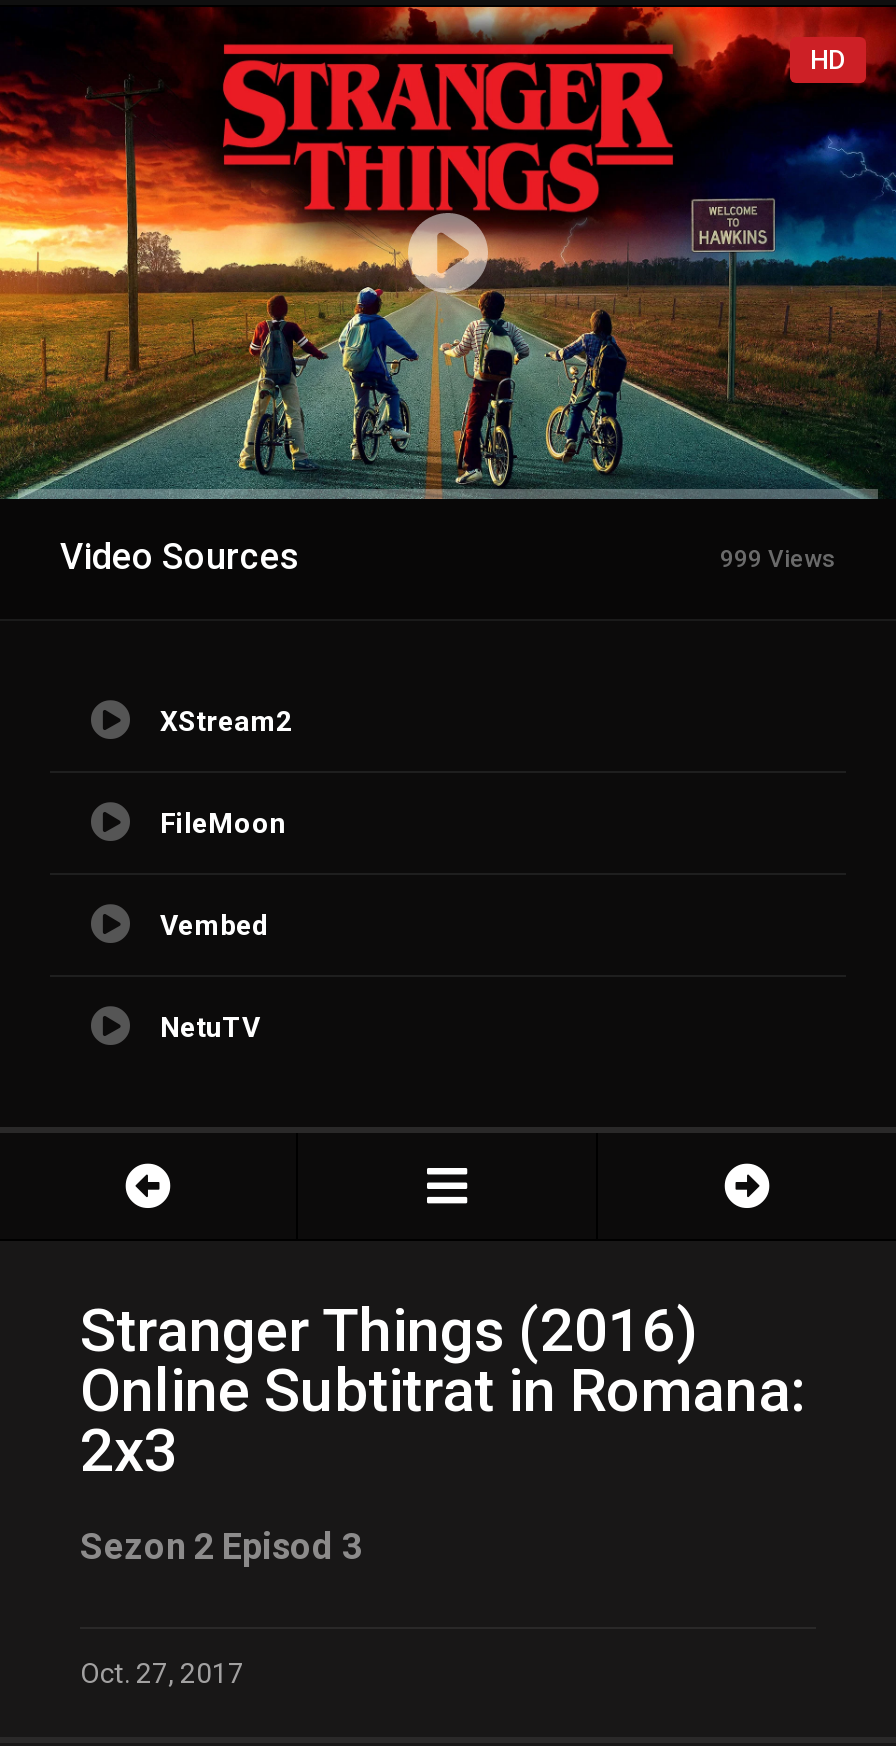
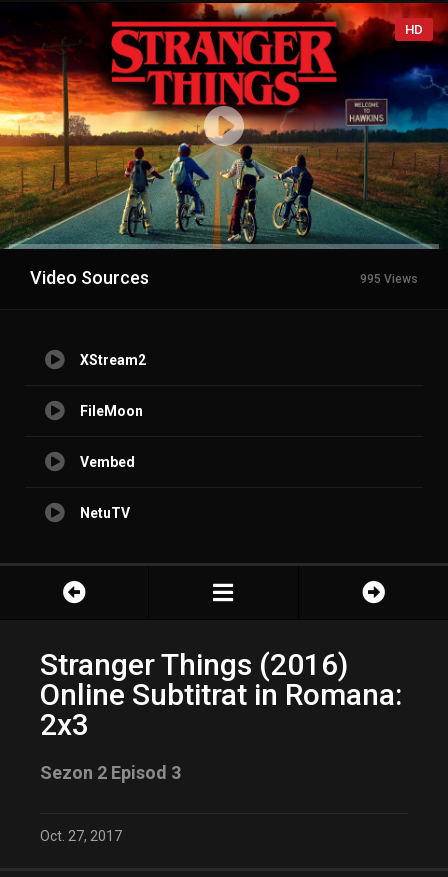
[720,546,836,574] 999 Views -> [360,272,418,286] 995 Views

